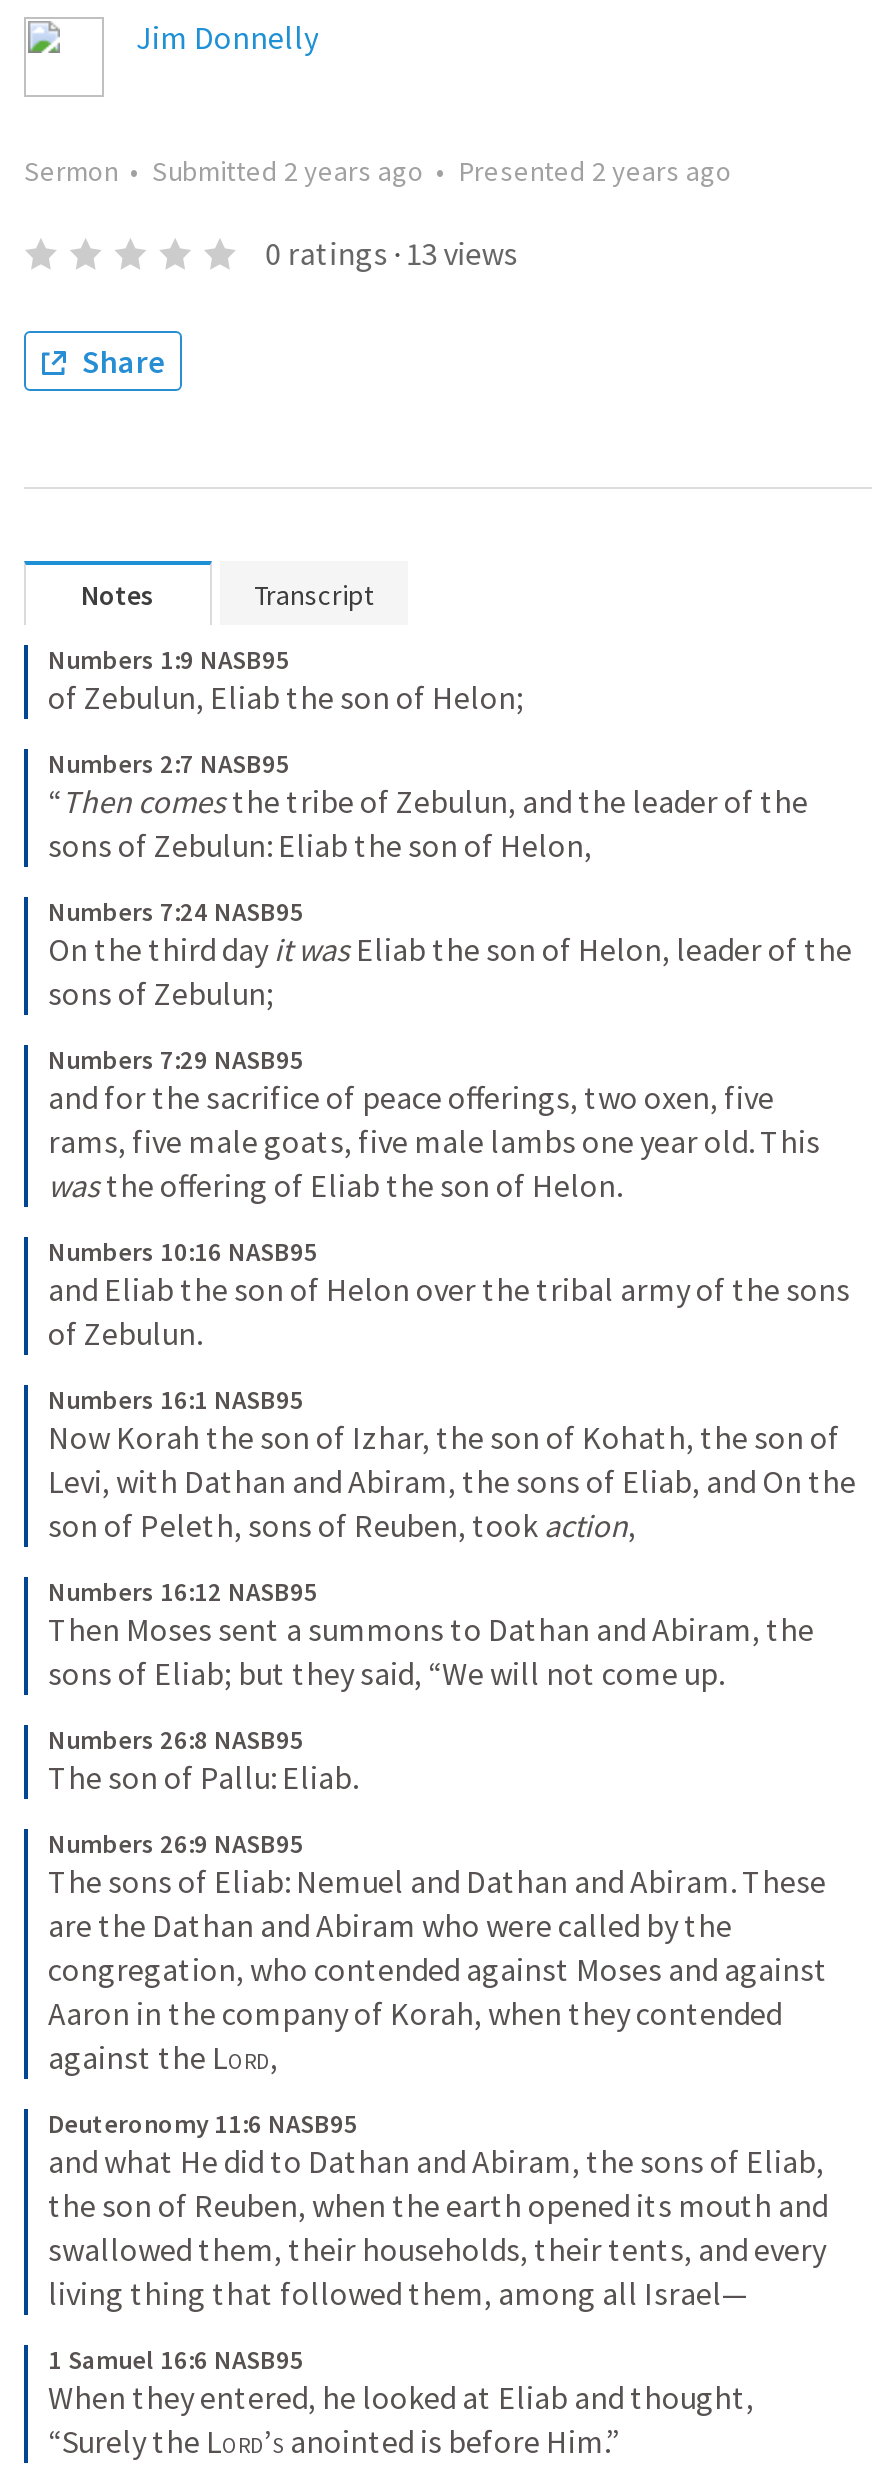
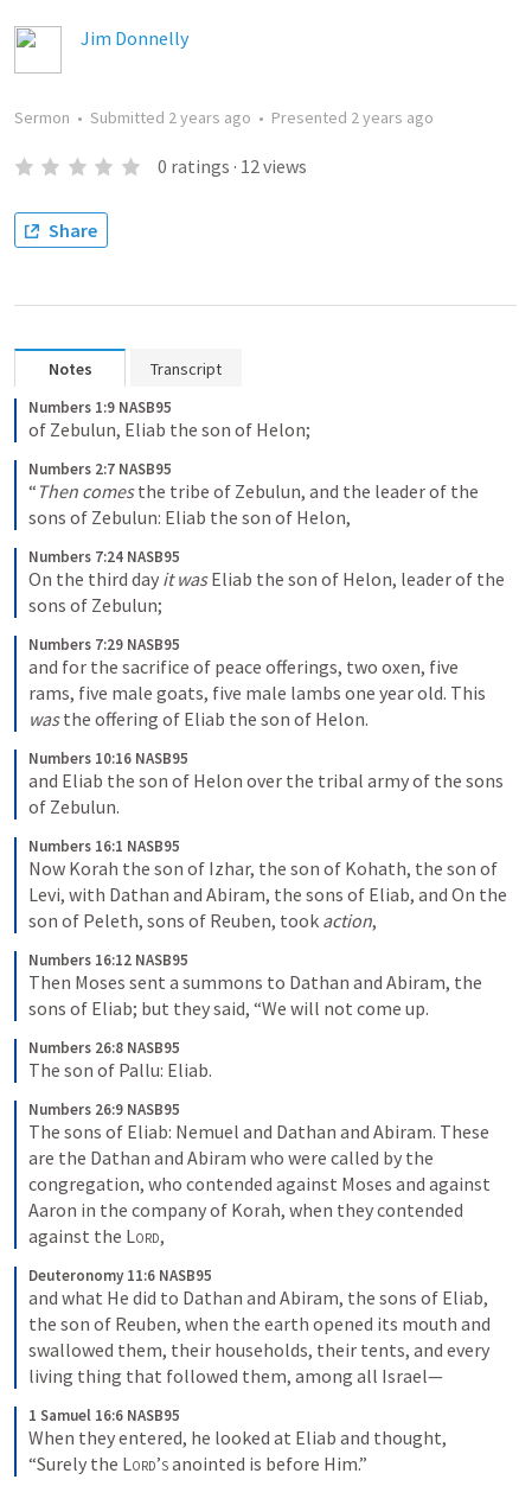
[265,233,517,273] 0 ratings · 13 views -> [157,154,307,178] 0 ratings · 12 views

